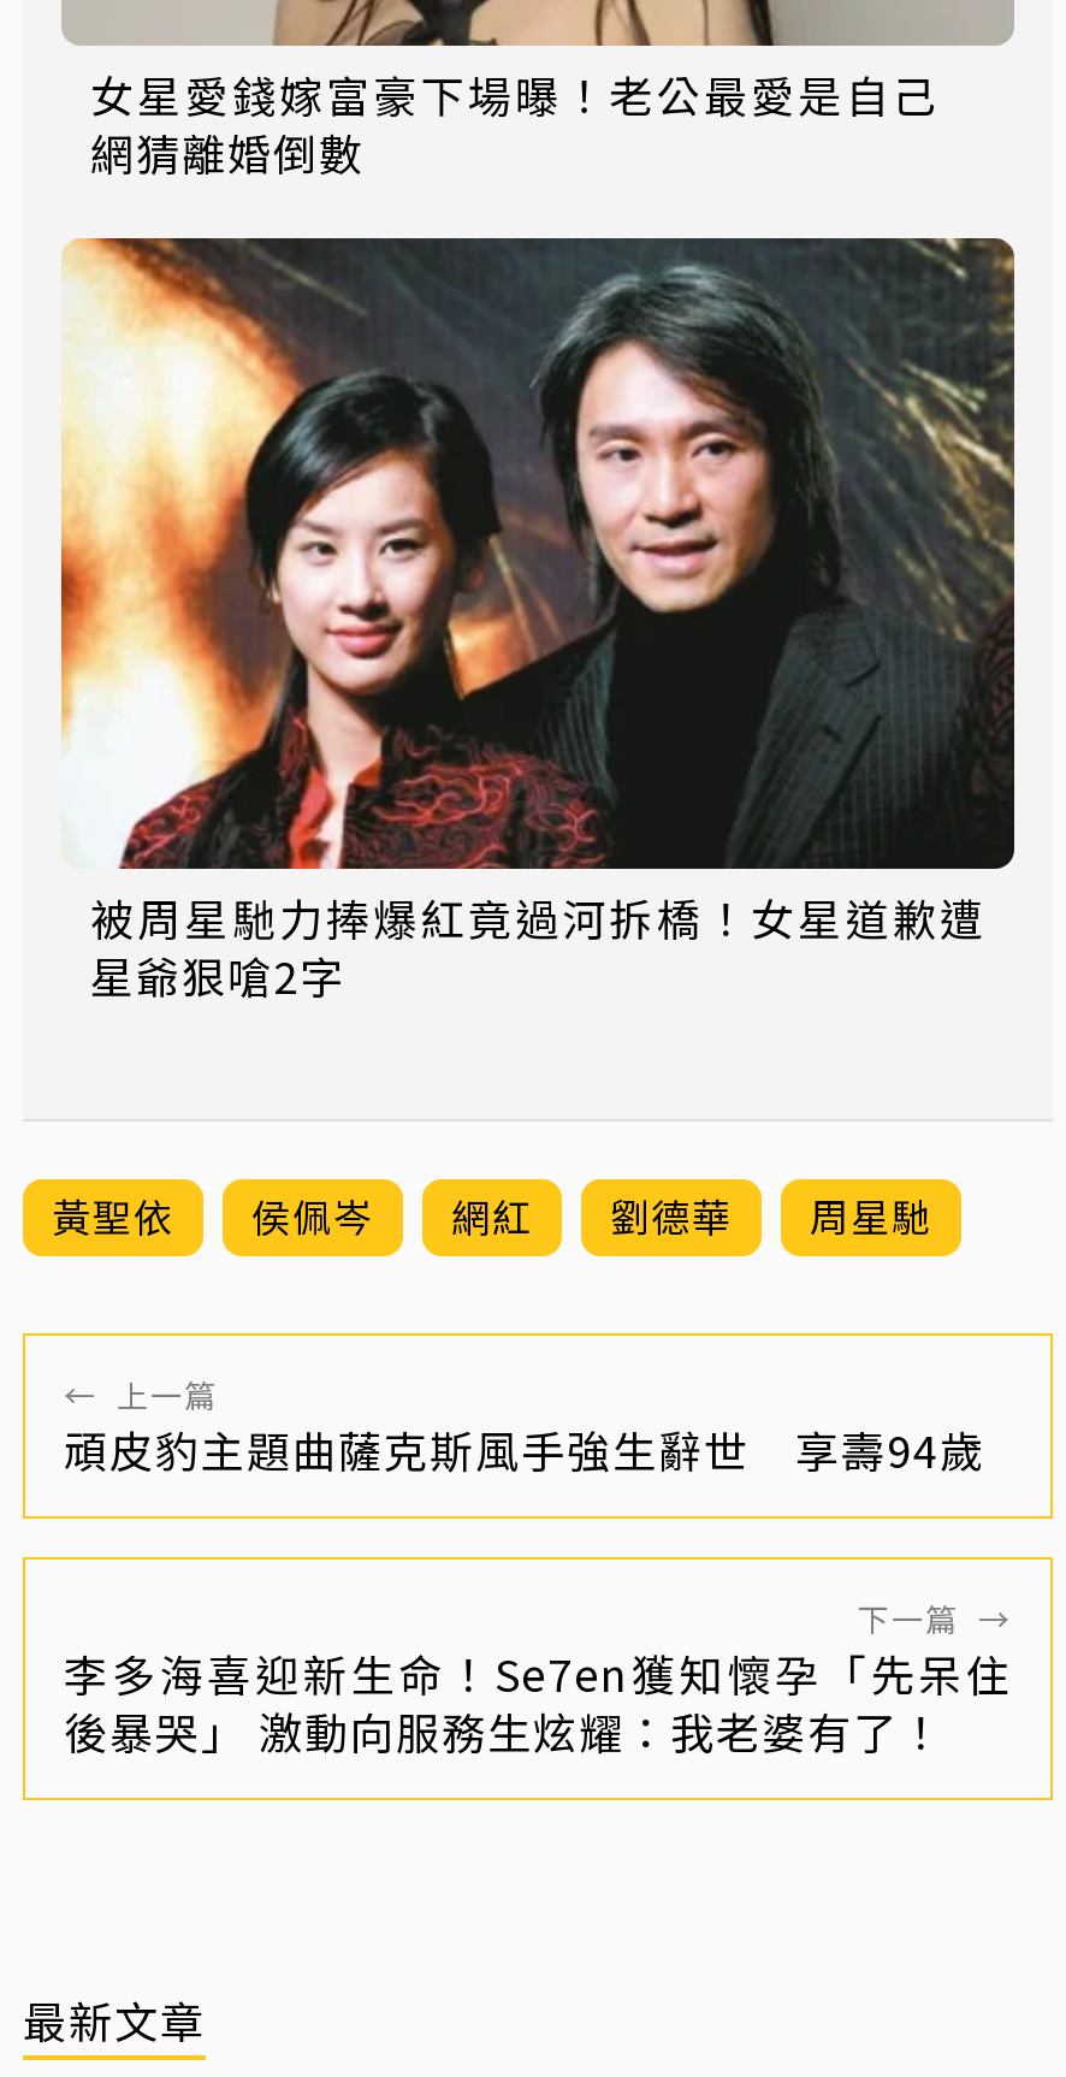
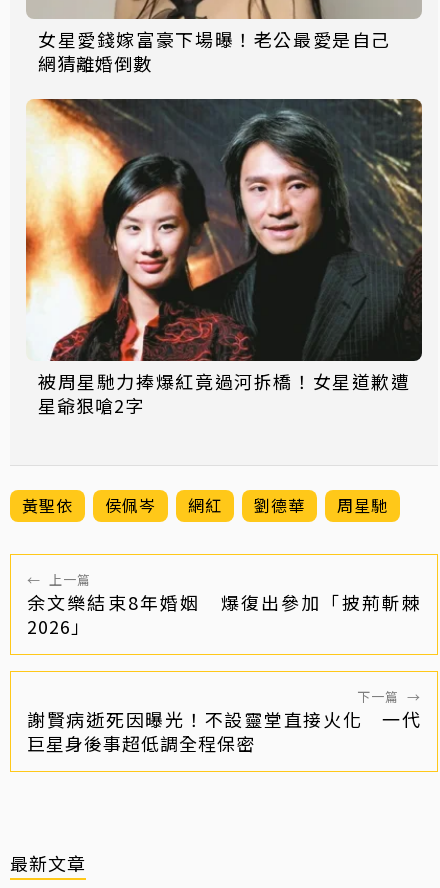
[64,1417,985,1480] 頑皮豹主題曲薩克斯風手強生辭世 享壽94歲 -> [27,589,421,639] 余文樂結束8年婚姻 爆復出參加「披荊斬棘 | 2026」
[64,1641,1012,1761] 李多海喜迎新生命！Se7en獲知懷孕「先呆住 | 後暴哭」 激動向服務生炫耀：我老婆有了！ -> [27,706,421,756] 謝賢病逝死因曝光！不設靈堂直接火化 一代 | 巨星身後事超低調全程保密

